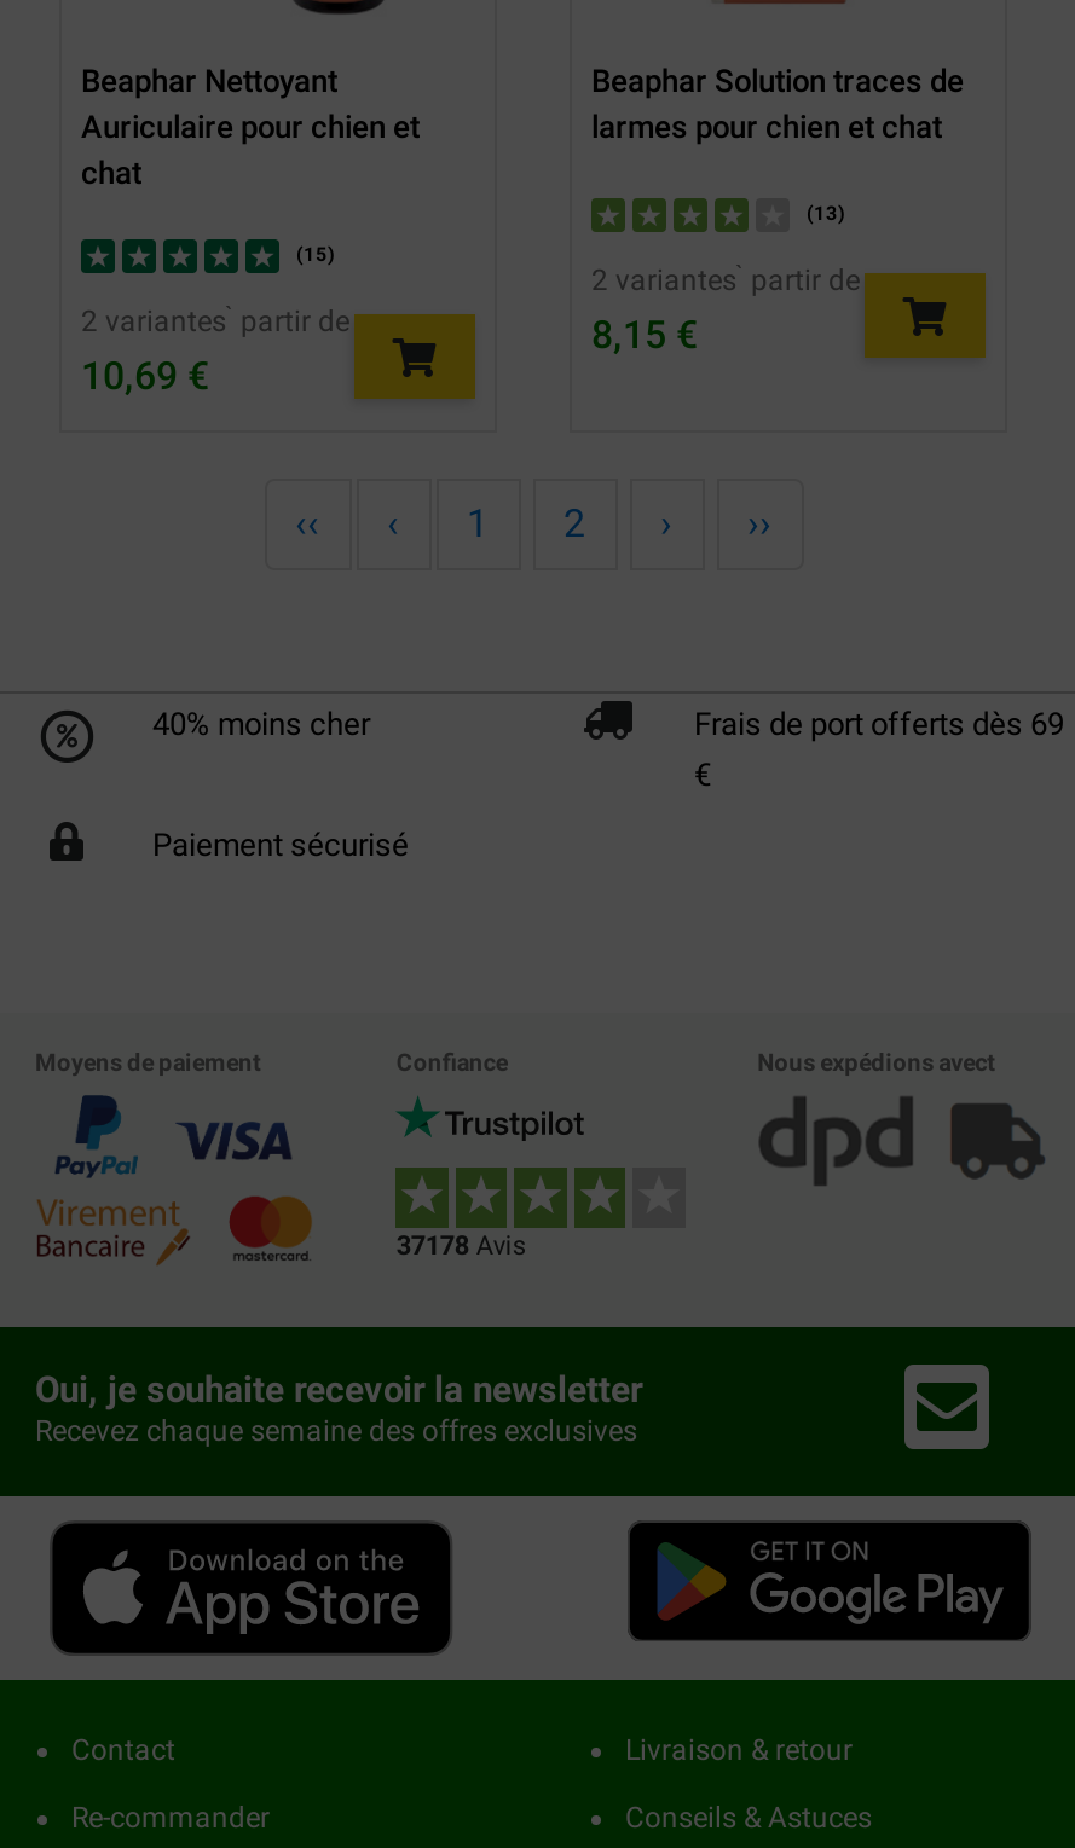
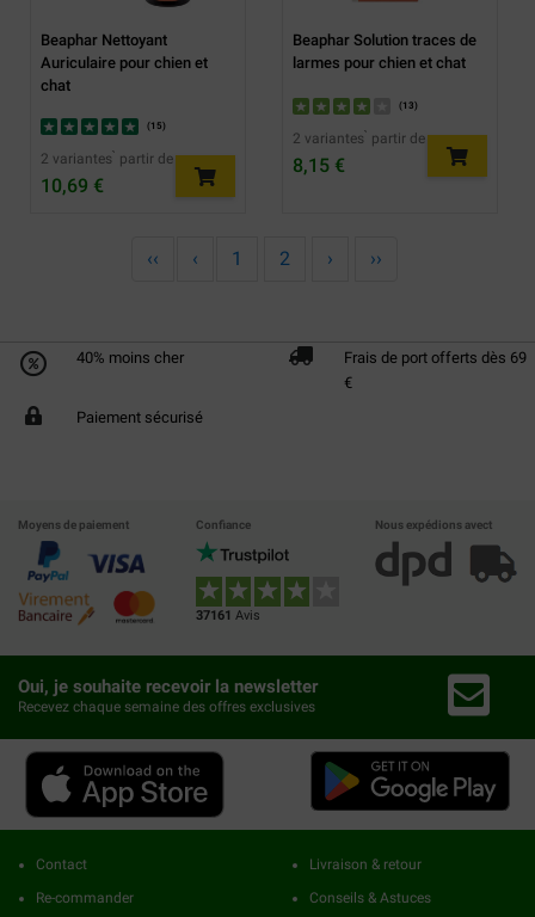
[396,1230,527,1261] 37178Avis -> [196,608,261,623] 37161Avis

